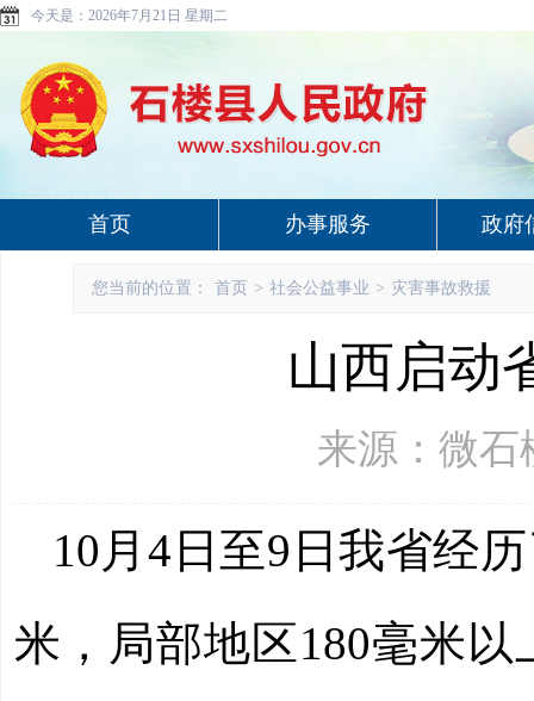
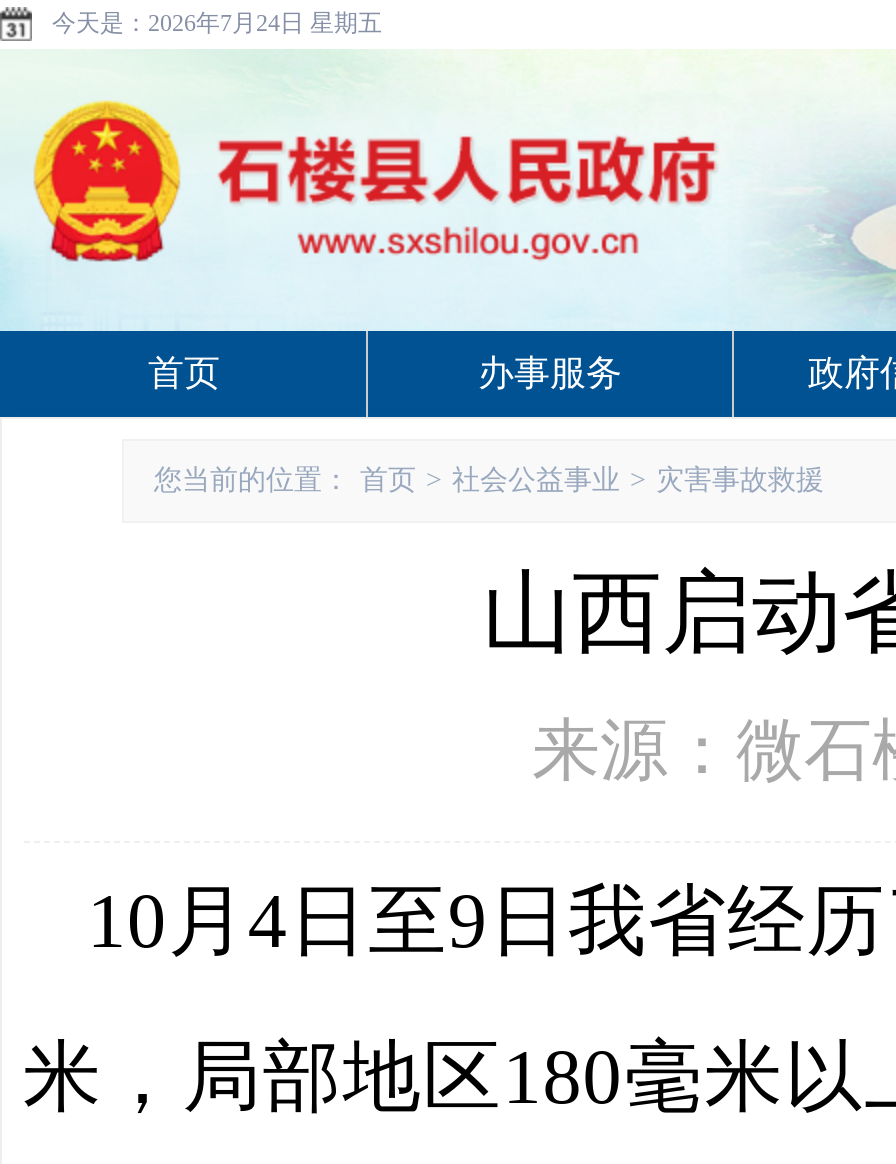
[31,7,228,24] 今天是：2026年7月21日 星期二 -> [52,9,382,37] 今天是：2026年7月24日 星期五

